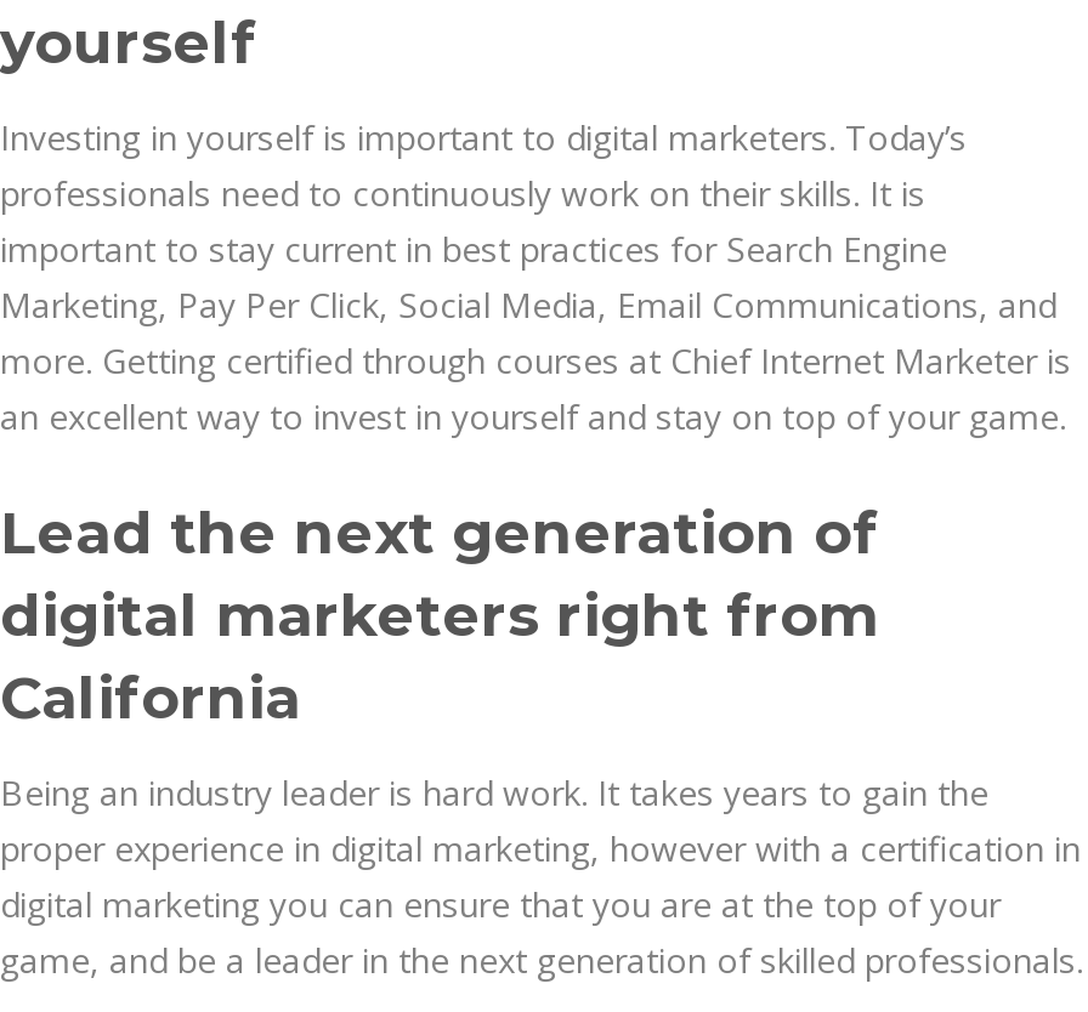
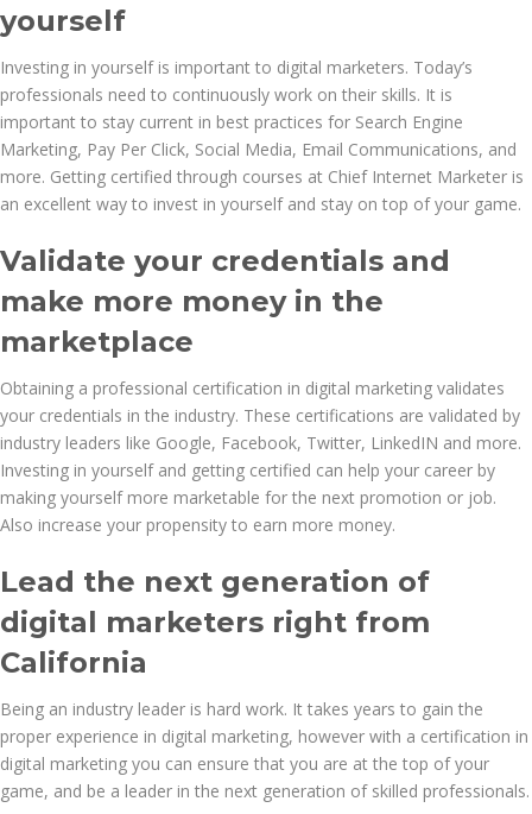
none -> [0,244,521,536] Validate your credentials and | make more money in the | marketplace | Obtaining a professional certification in digital marketing validates | your credentials in the industry. These certifications are validated by | industry leaders like Google, Facebook, Twitter, LinkedIN and more. | Investing in yourself and getting certified can help your career by | making yourself more marketable for the next promotion or job. | Also increase your propensity to earn more money.

